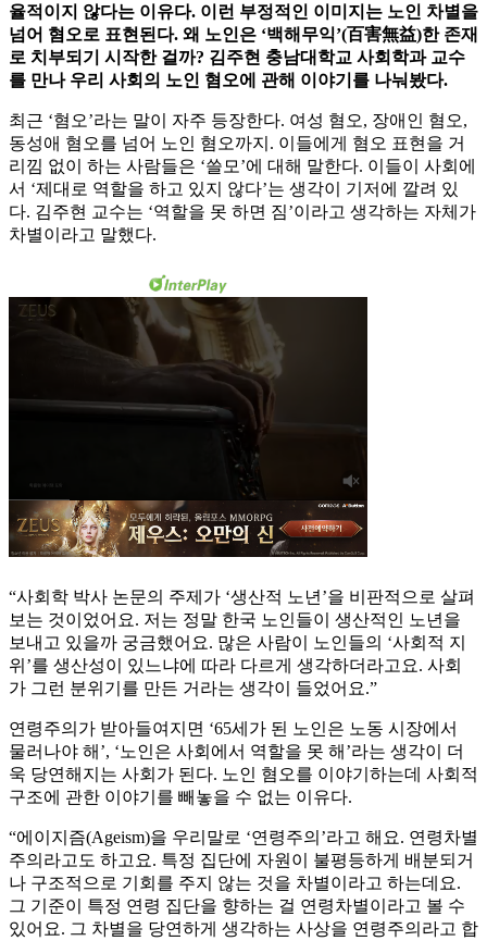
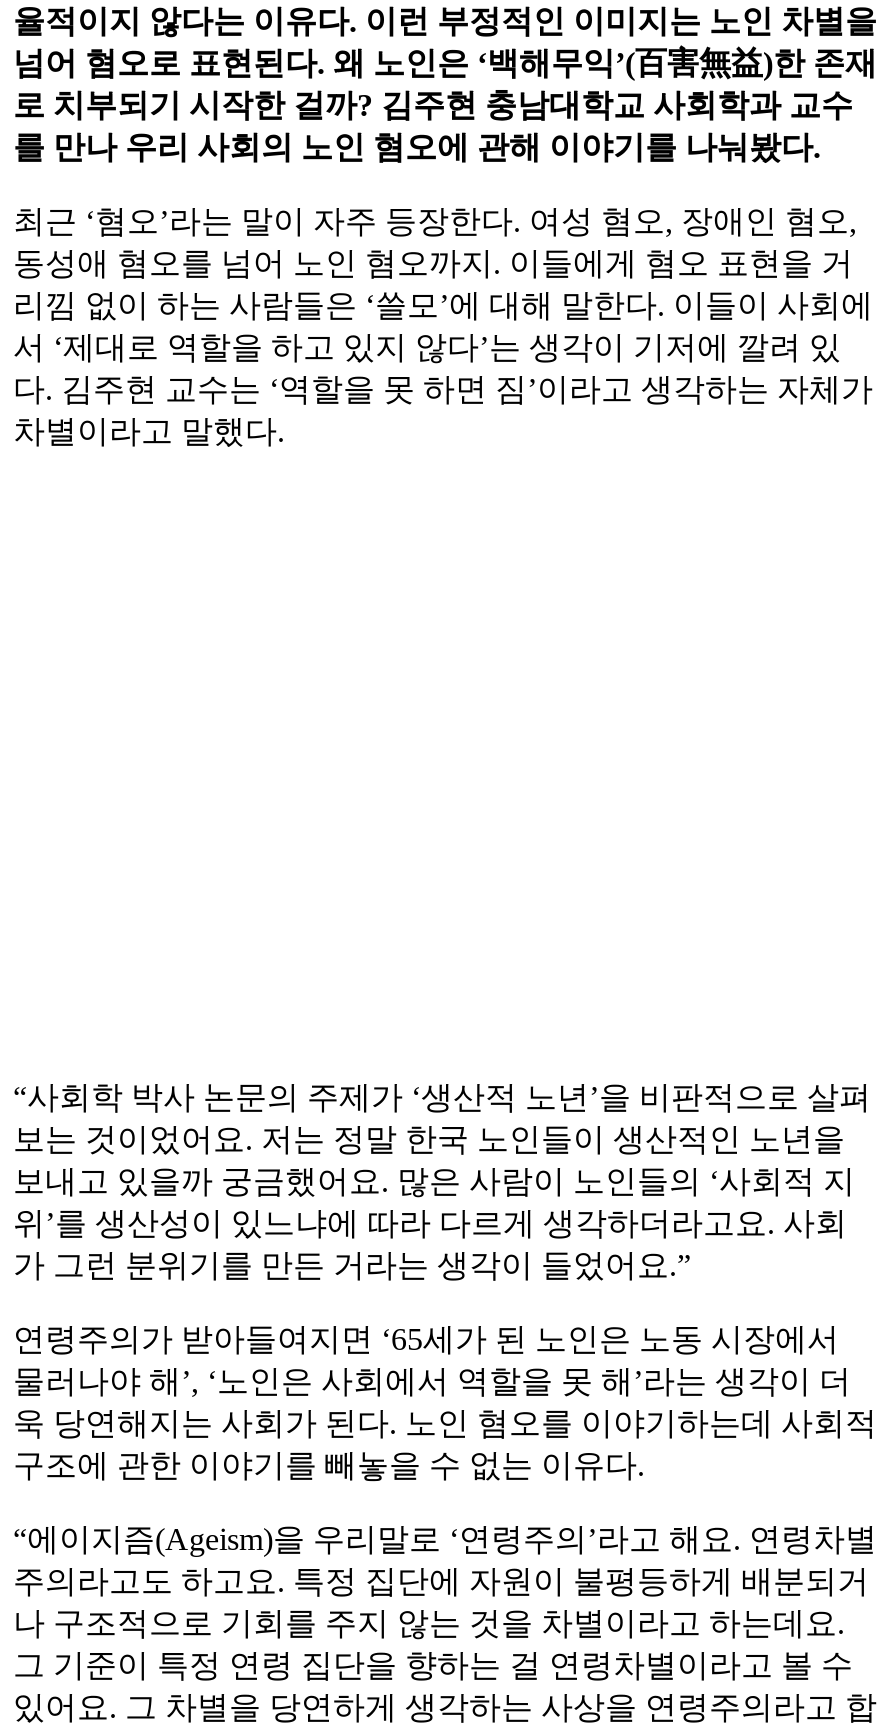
[8,274,369,558] [image] -> none

